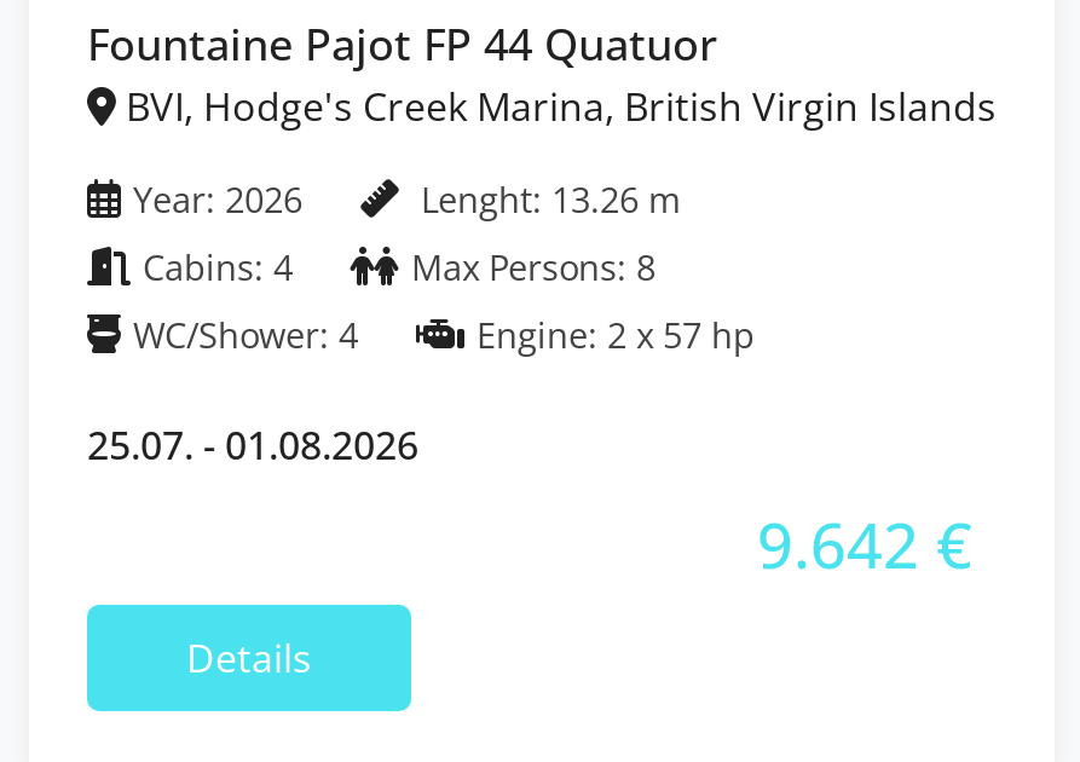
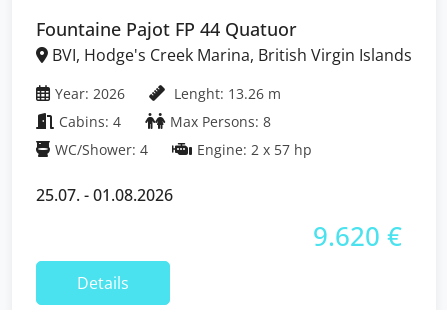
[757,501,972,588] 9.642 € -> [313,218,402,254] 9.620 €

